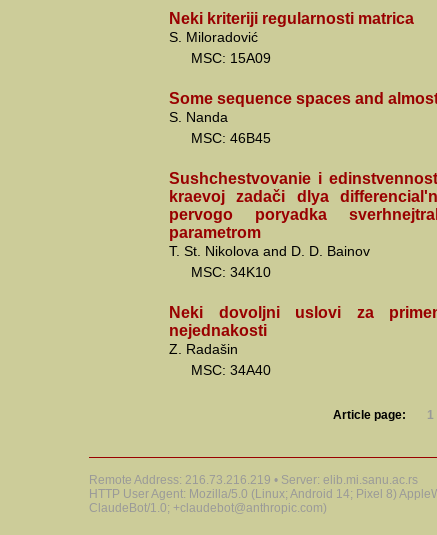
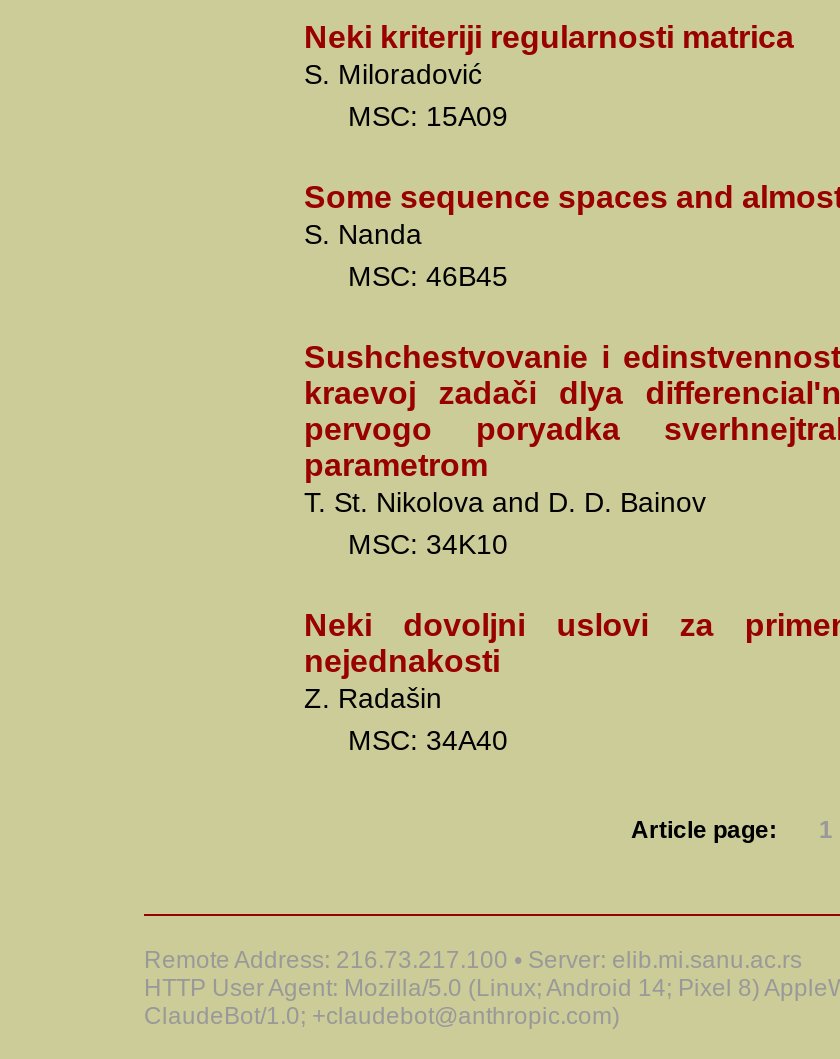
[89,473,418,487] Remote Address: 216.73.216.219 • Server: elib.mi.sanu.ac.rs -> [144,946,802,974] Remote Address: 216.73.217.100 • Server: elib.mi.sanu.ac.rs

